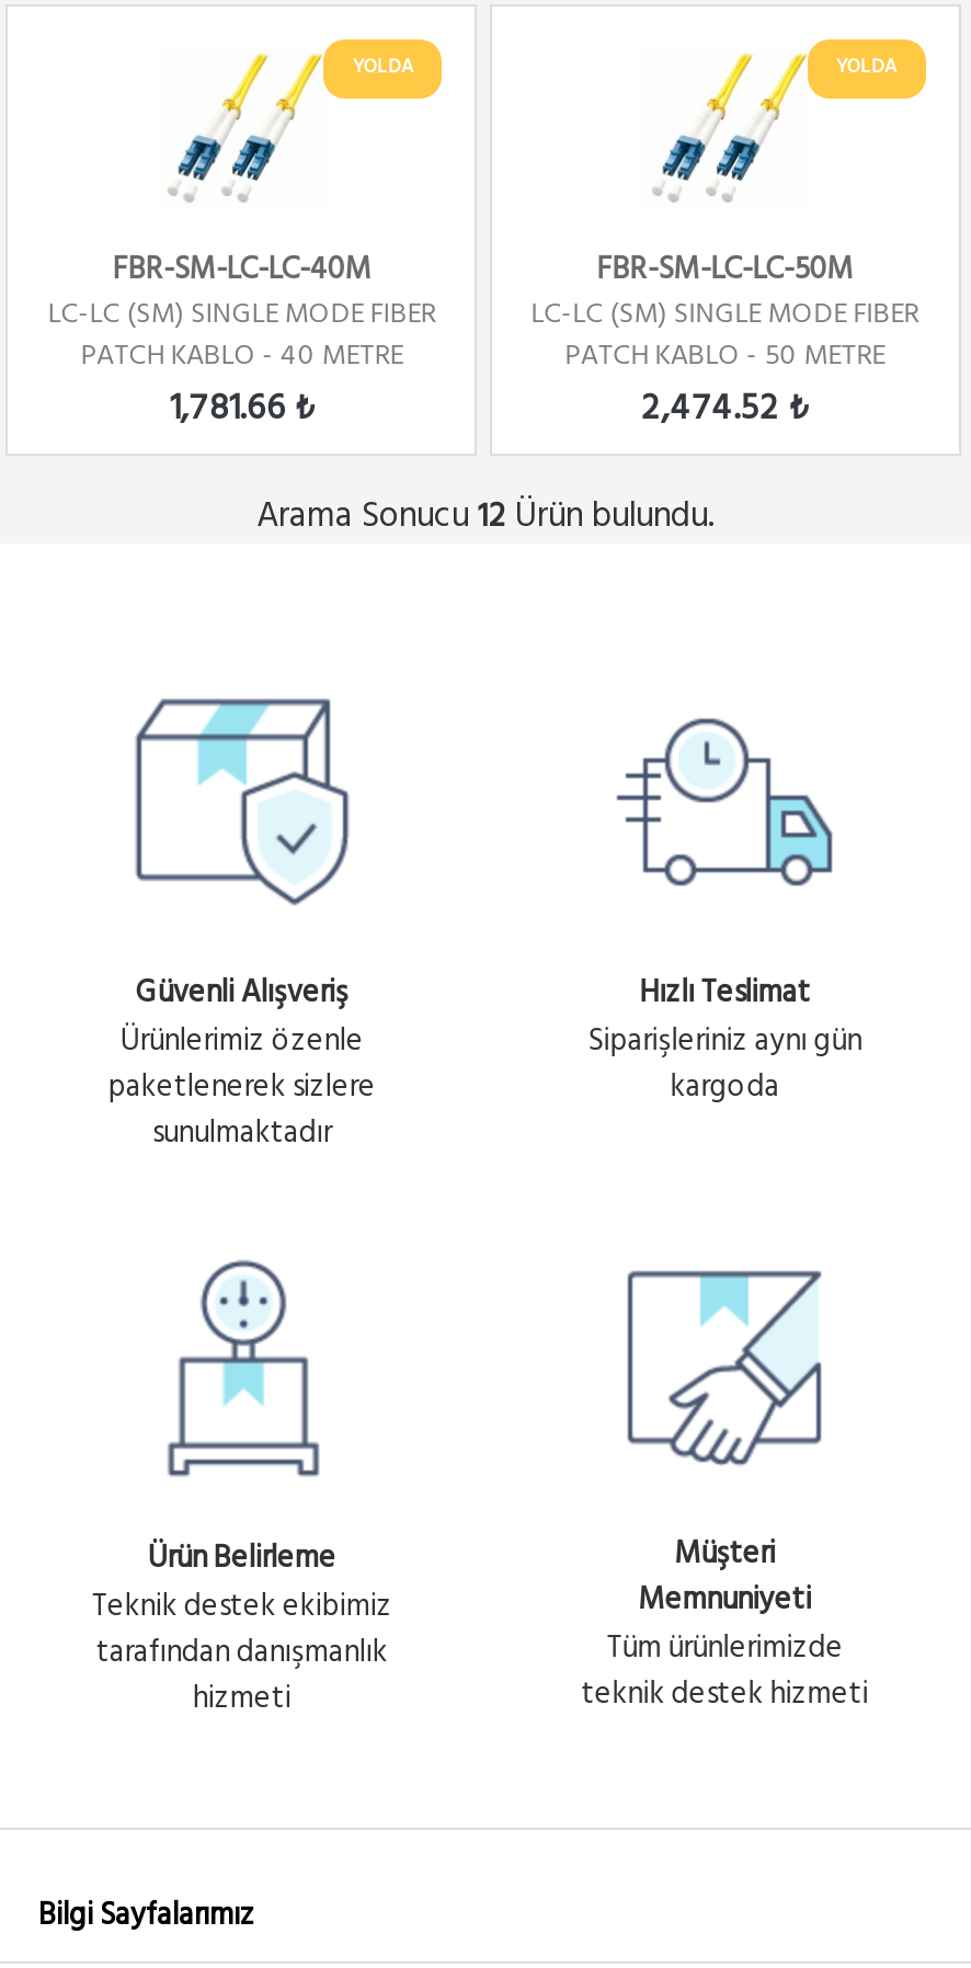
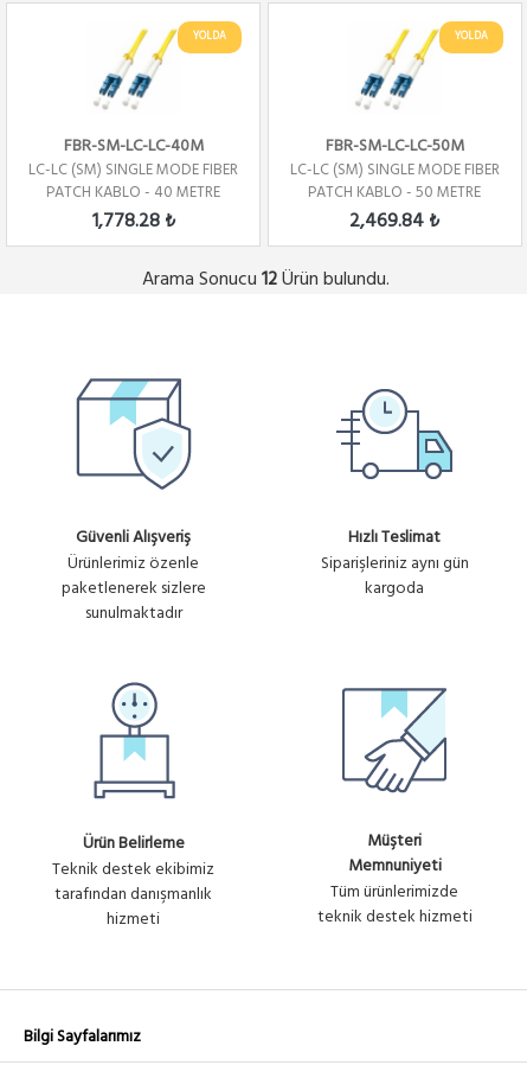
[170,381,314,438] 1,781.66 ₺ -> [92,206,175,237] 1,778.28 ₺
[642,381,808,438] 2,474.52 ₺ -> [350,206,440,237] 2,469.84 ₺

